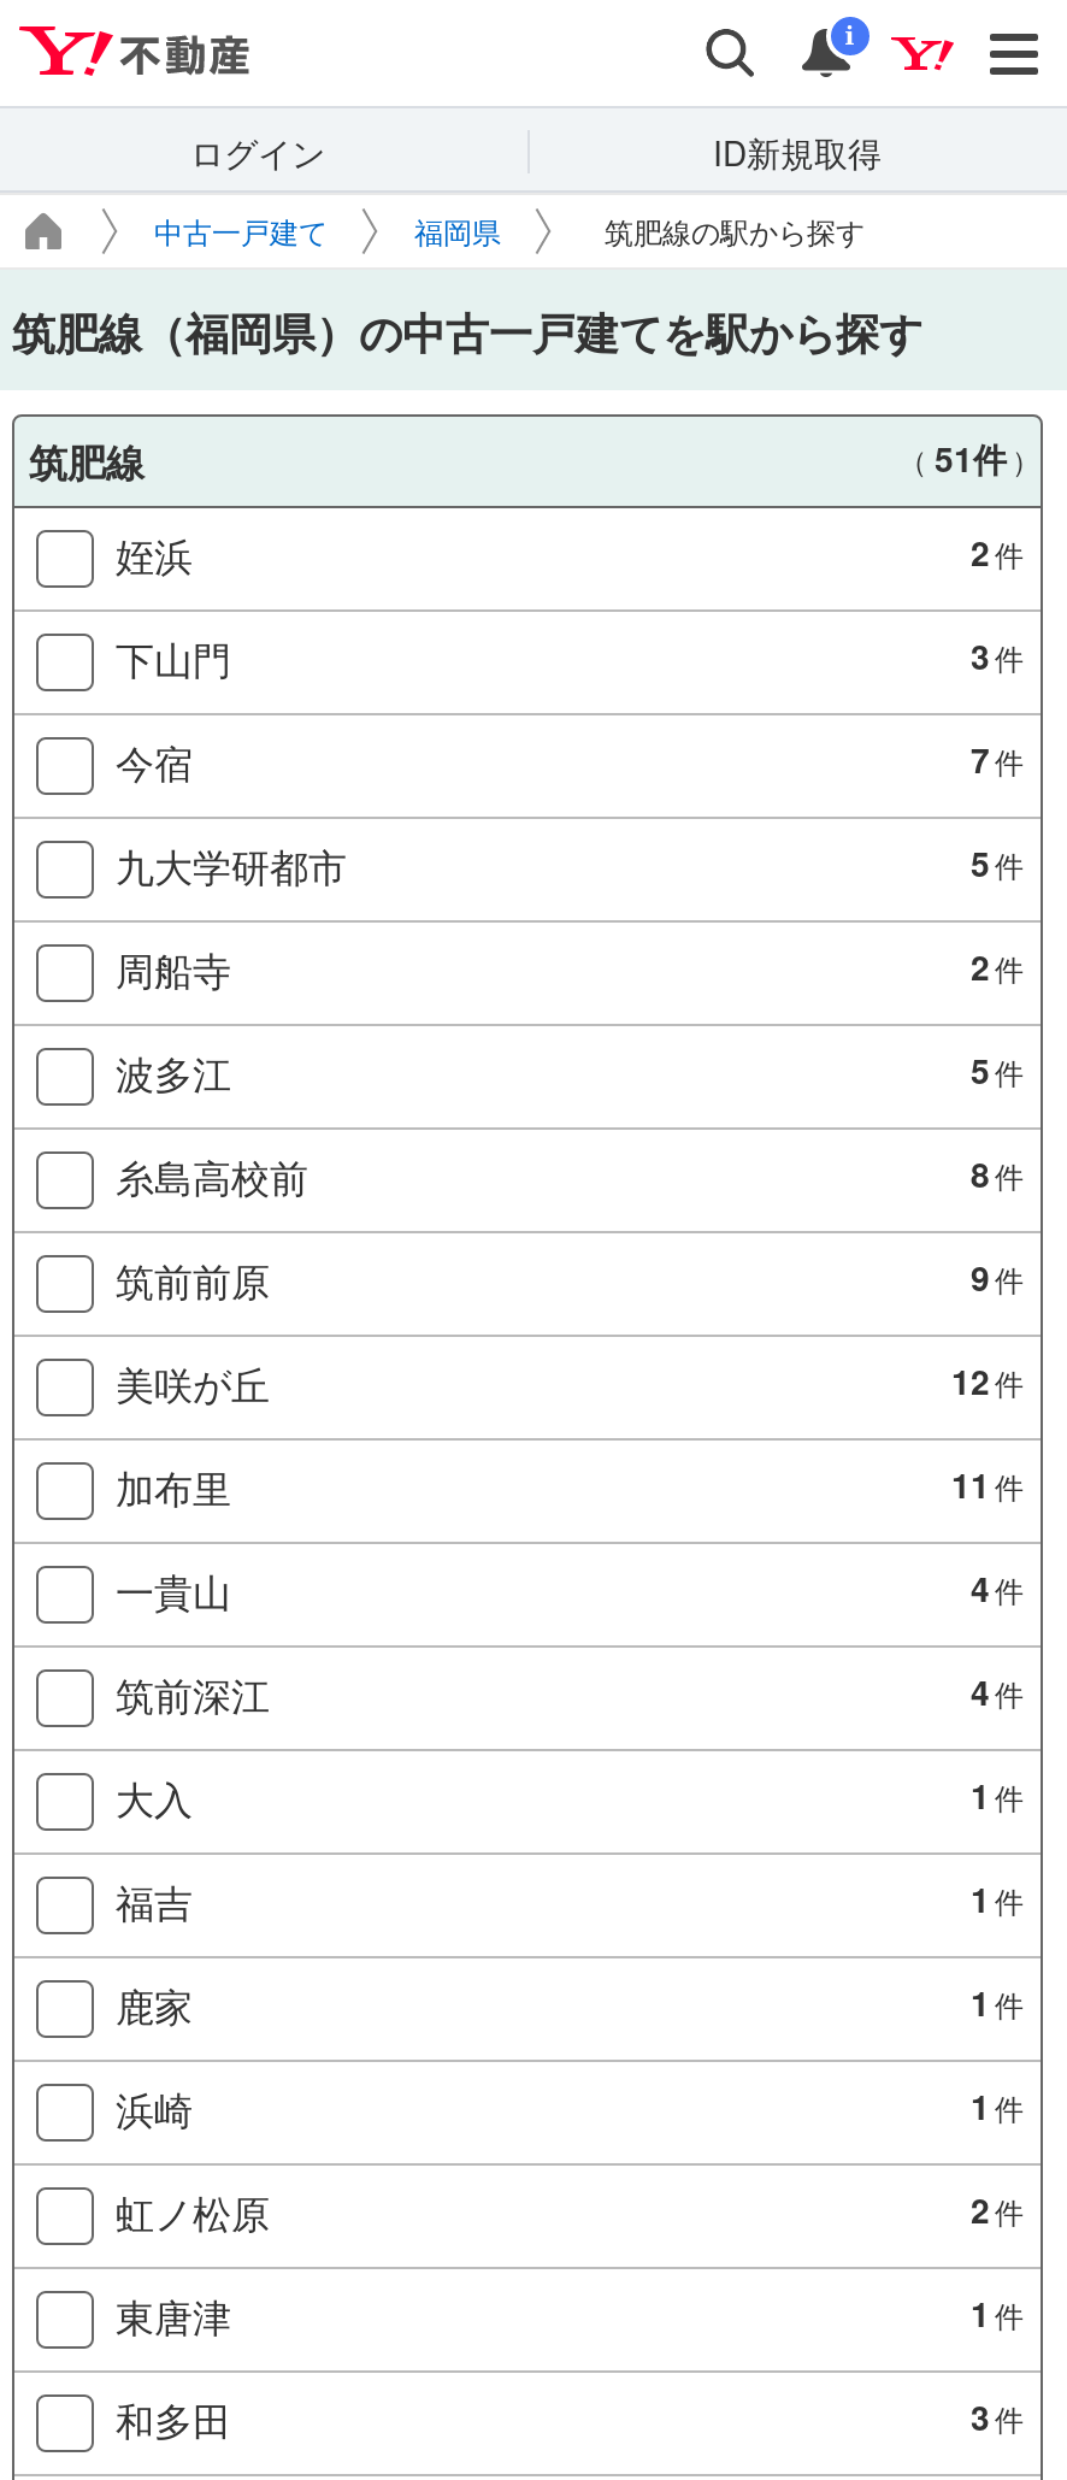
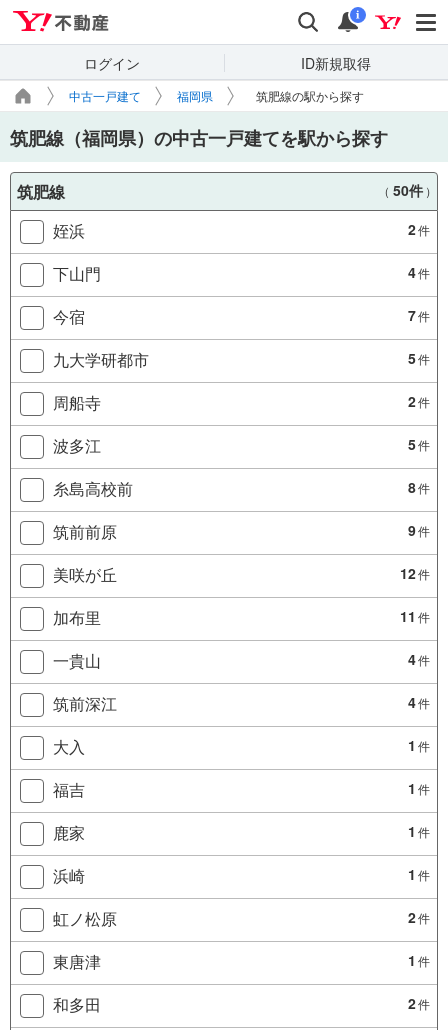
[898,434,1041,482] （51件 ） -> [378,180,437,200] （50件 ）
[971,631,1024,679] 3 件 -> [408,262,430,282] 4 件
[971,2392,1024,2440] 3 件 -> [408,993,430,1013] 2 件

